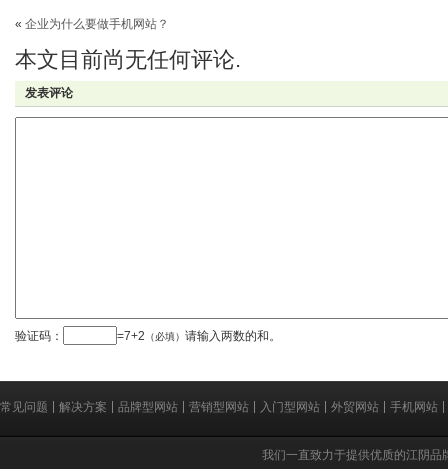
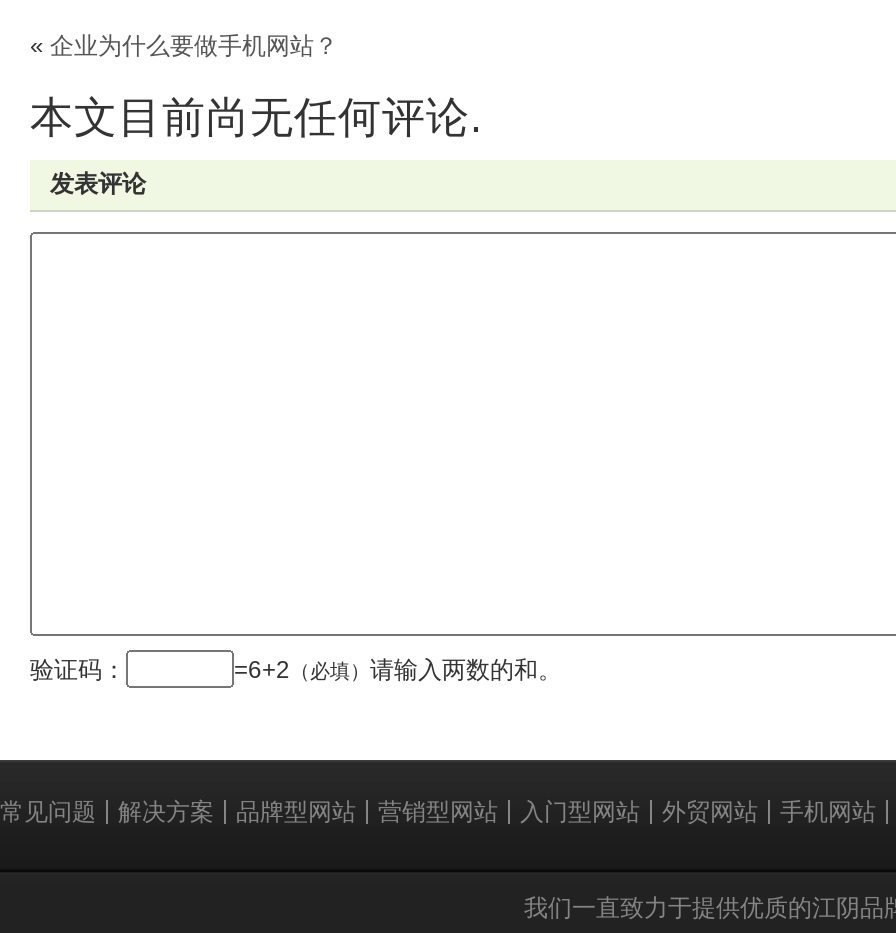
[117,329,281,343] =7+2（必填）请输入两数的和。 -> [234,656,562,684] =6+2（必填）请输入两数的和。

